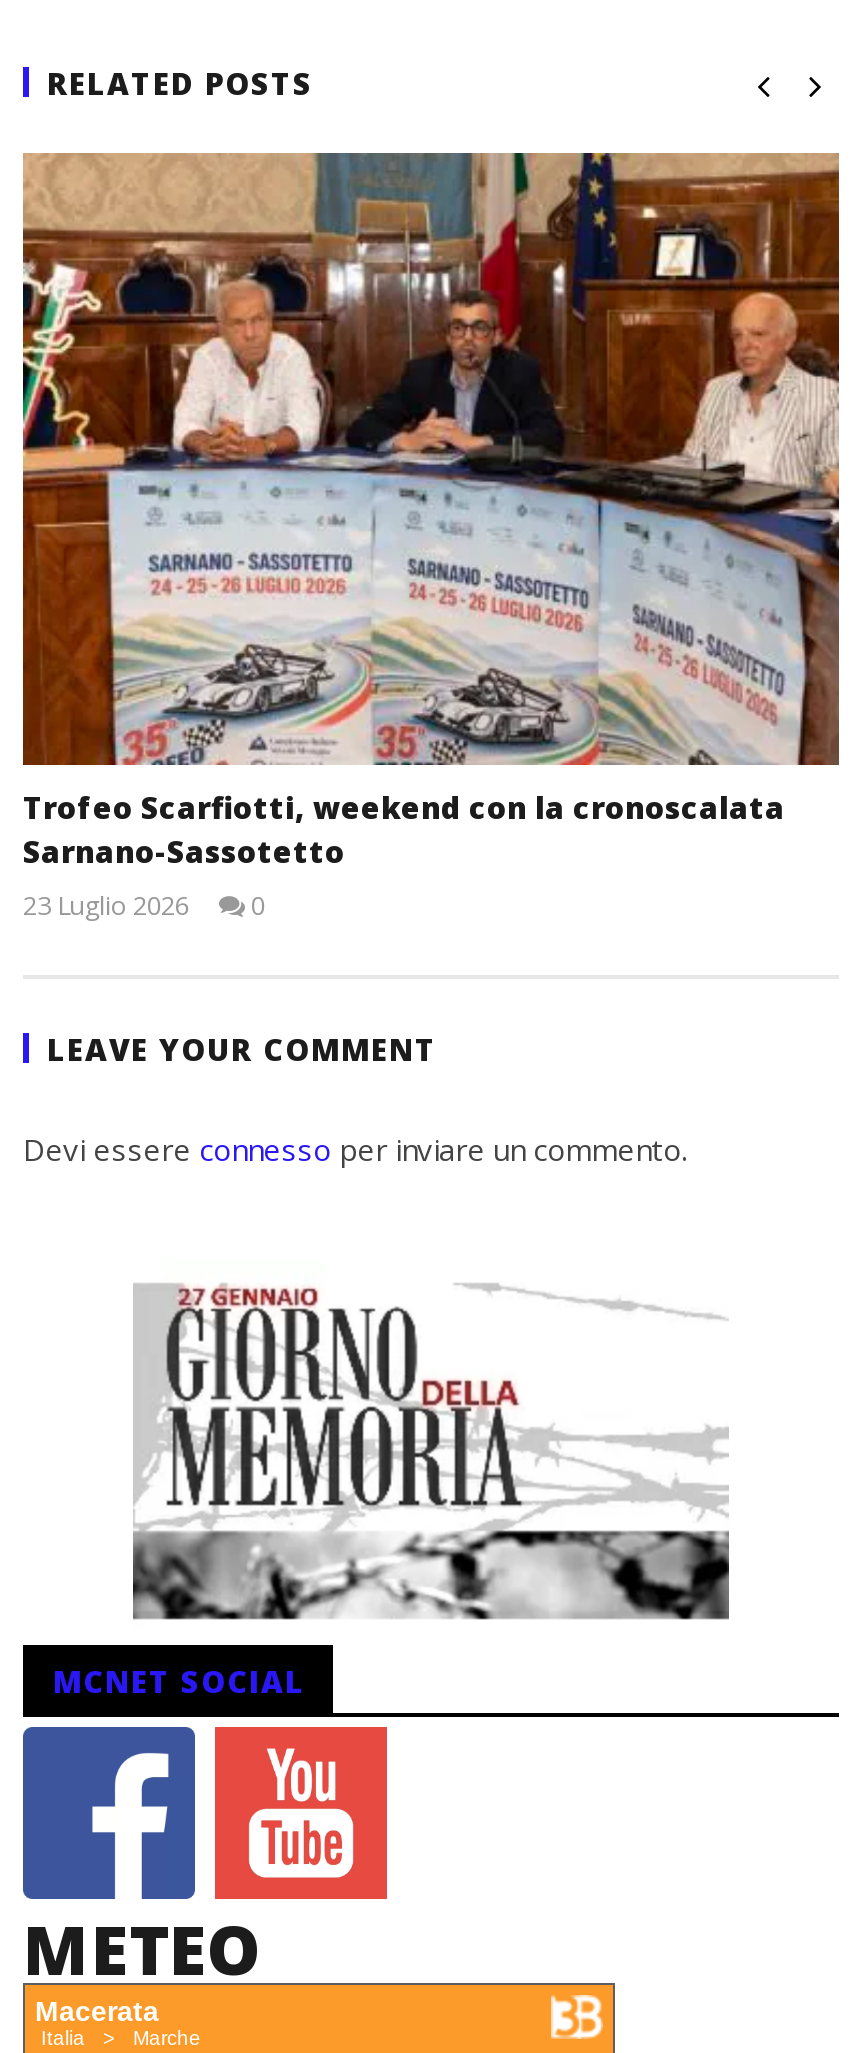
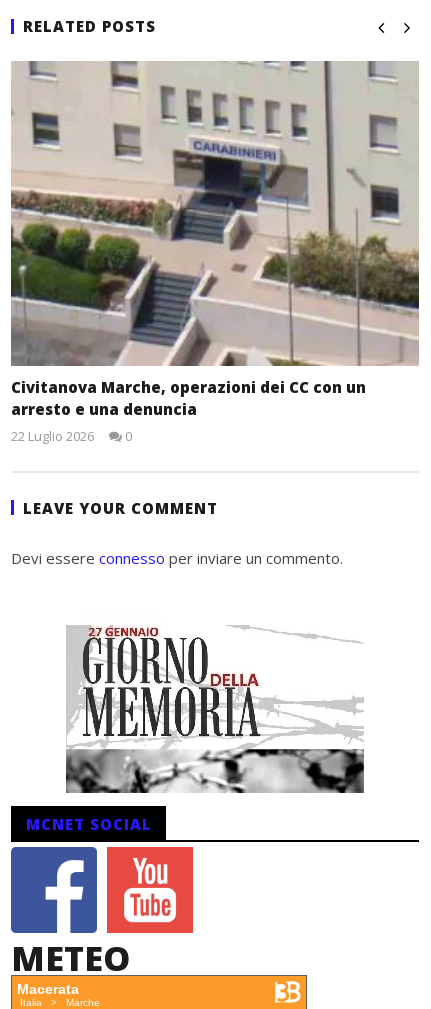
[21,153,841,923] [image] | Trofeo Scarfiotti, weekend con la cronoscalata | Sarnano-Sassotetto | 23 Luglio 2026 -> [10,61,419,445] [image] | Civitanova Marche, operazioni dei CC con un | arresto e una denuncia | 22 Luglio 2026

